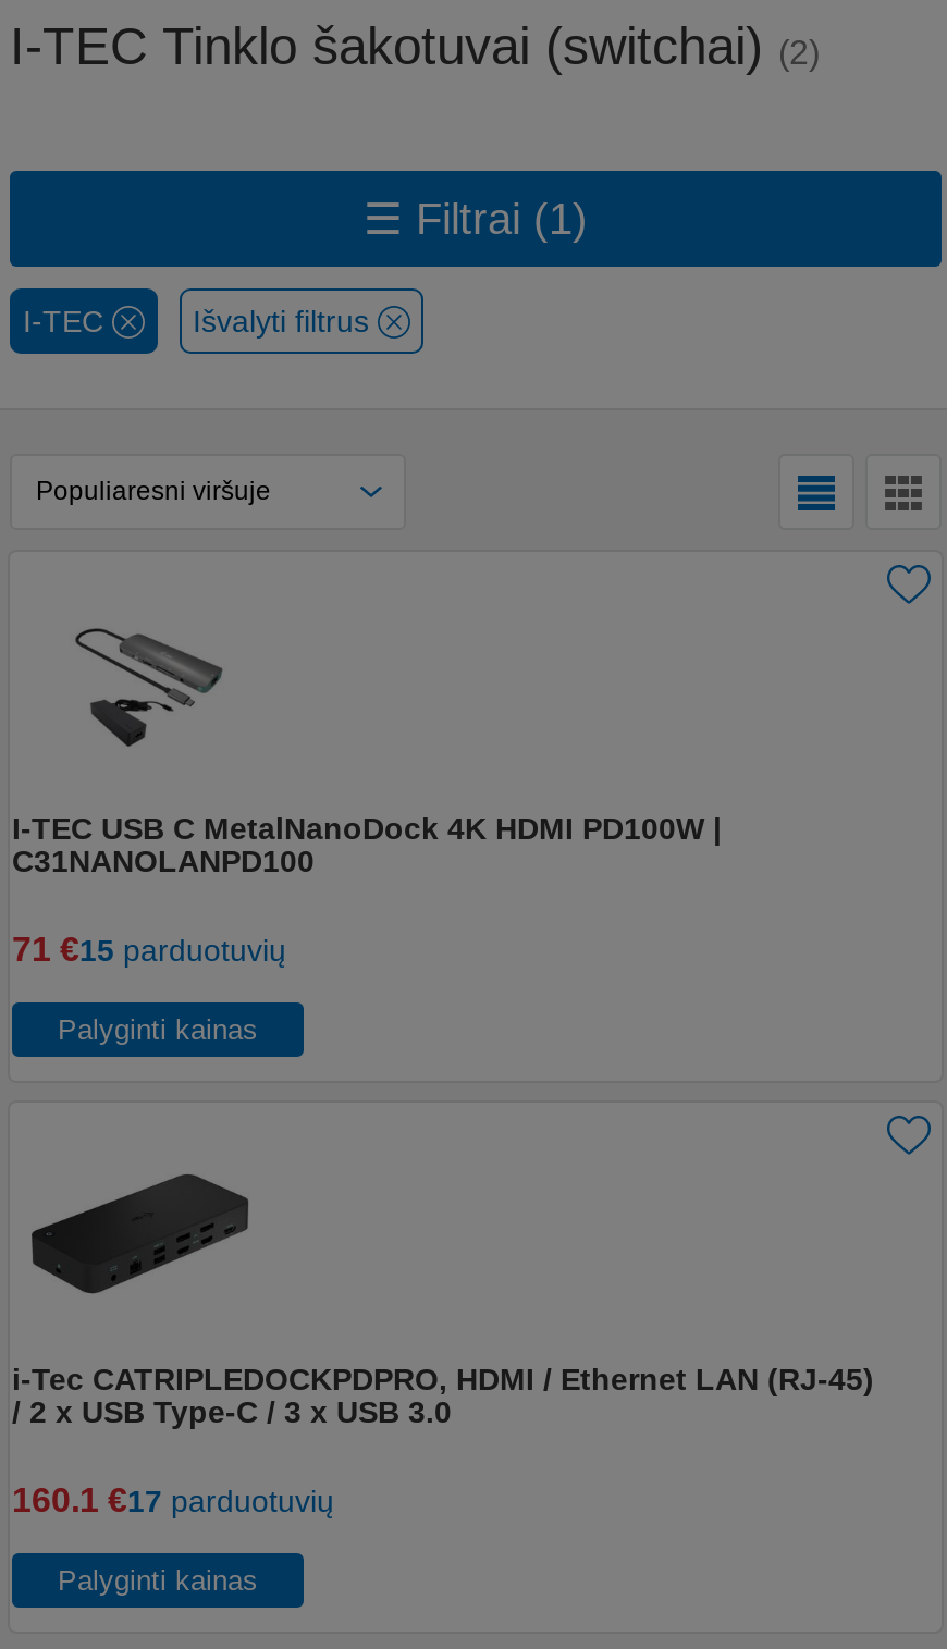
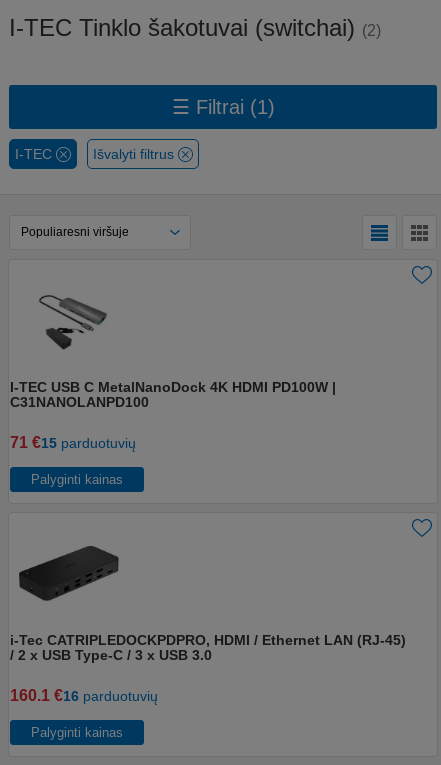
[12,1481,334,1518] 160.1 €17 parduotuvių -> [10,687,158,704] 160.1 €16 parduotuvių

